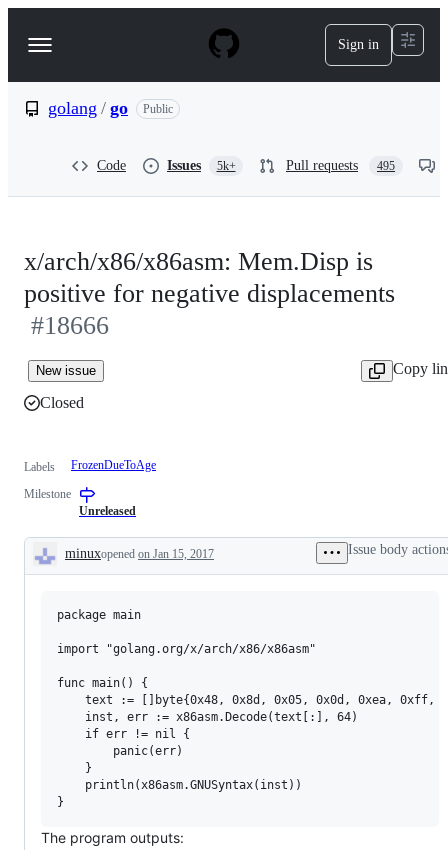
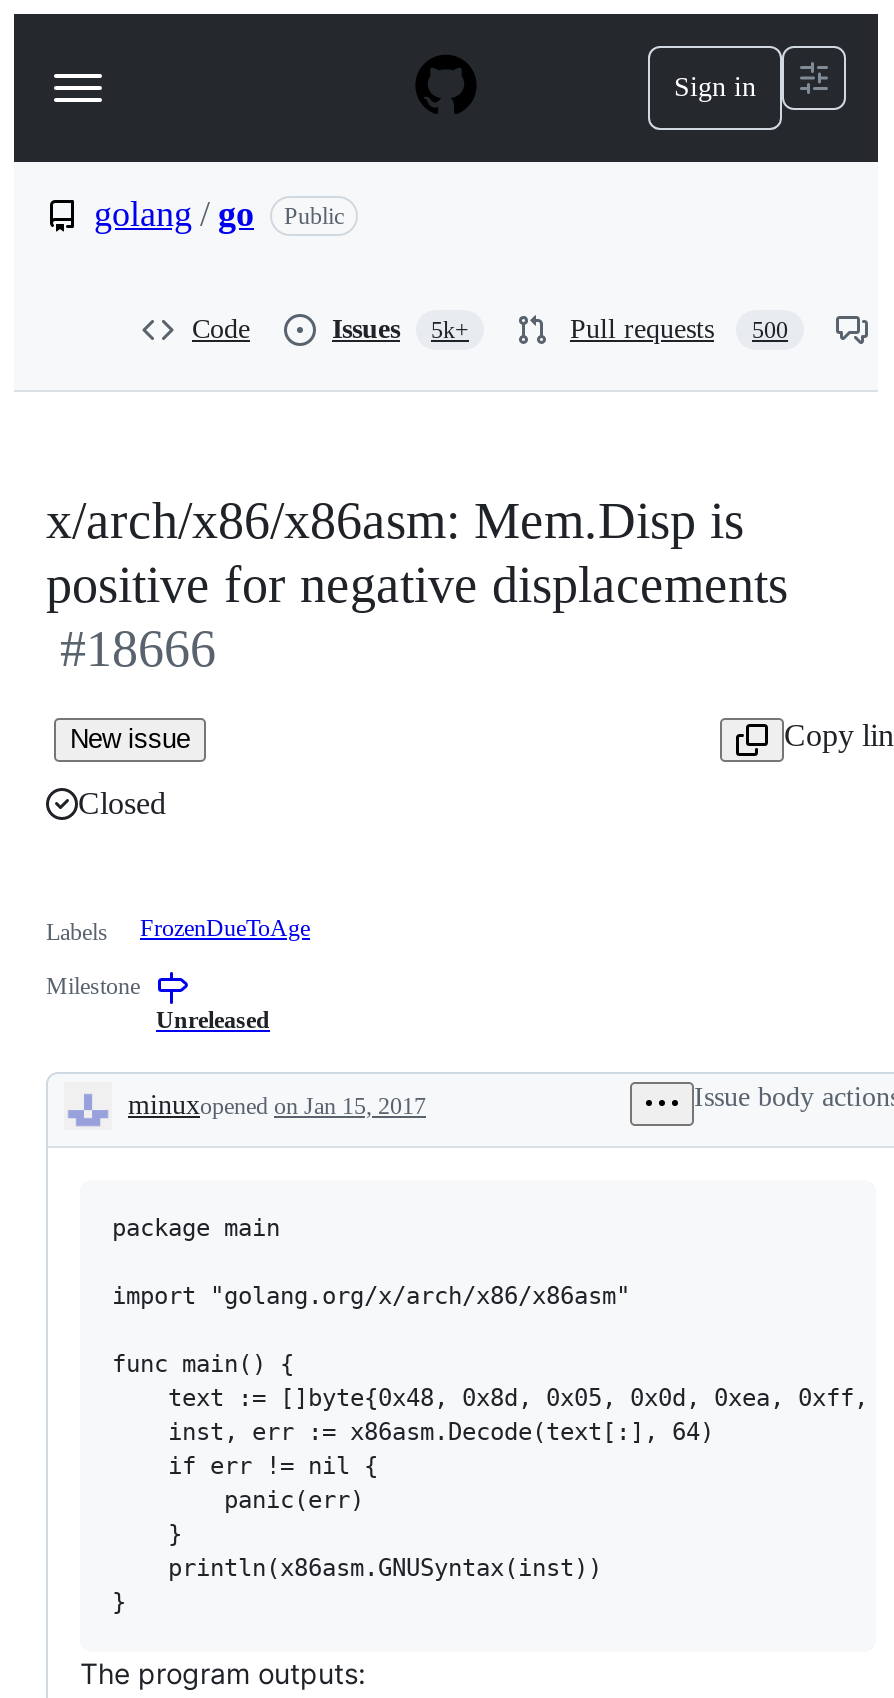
[286,158,395,173] Pull requests 495 -> [570,314,788,344] Pull requests 500

